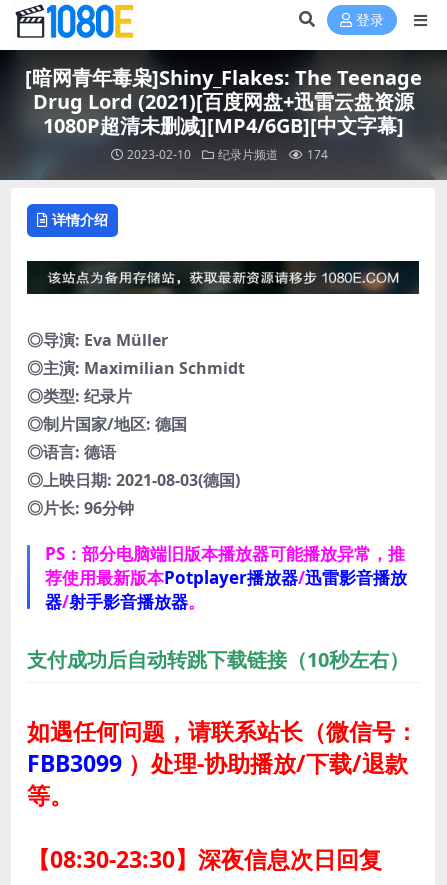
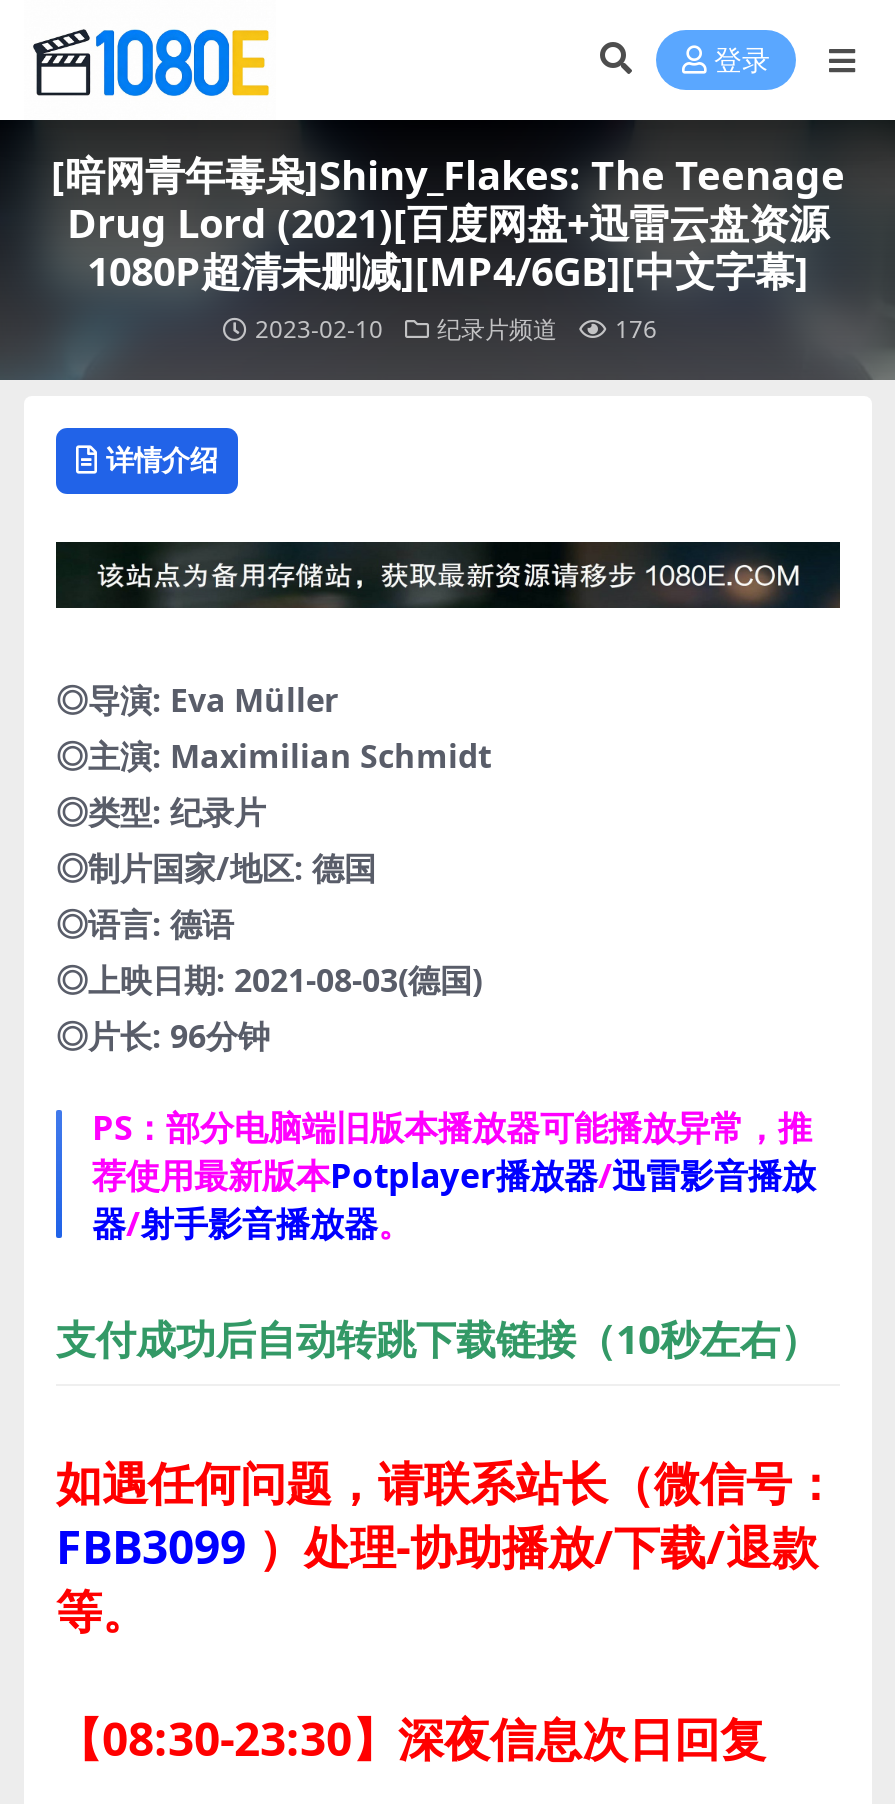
[126,146,327,163] 2023-02-10 纪录片频道 174 -> [255,312,657,346] 2023-02-10 纪录片频道 176

